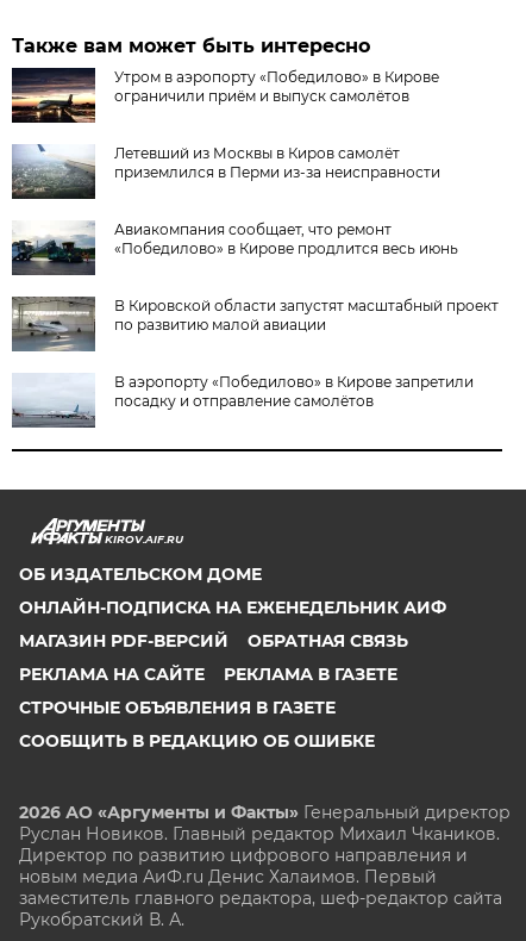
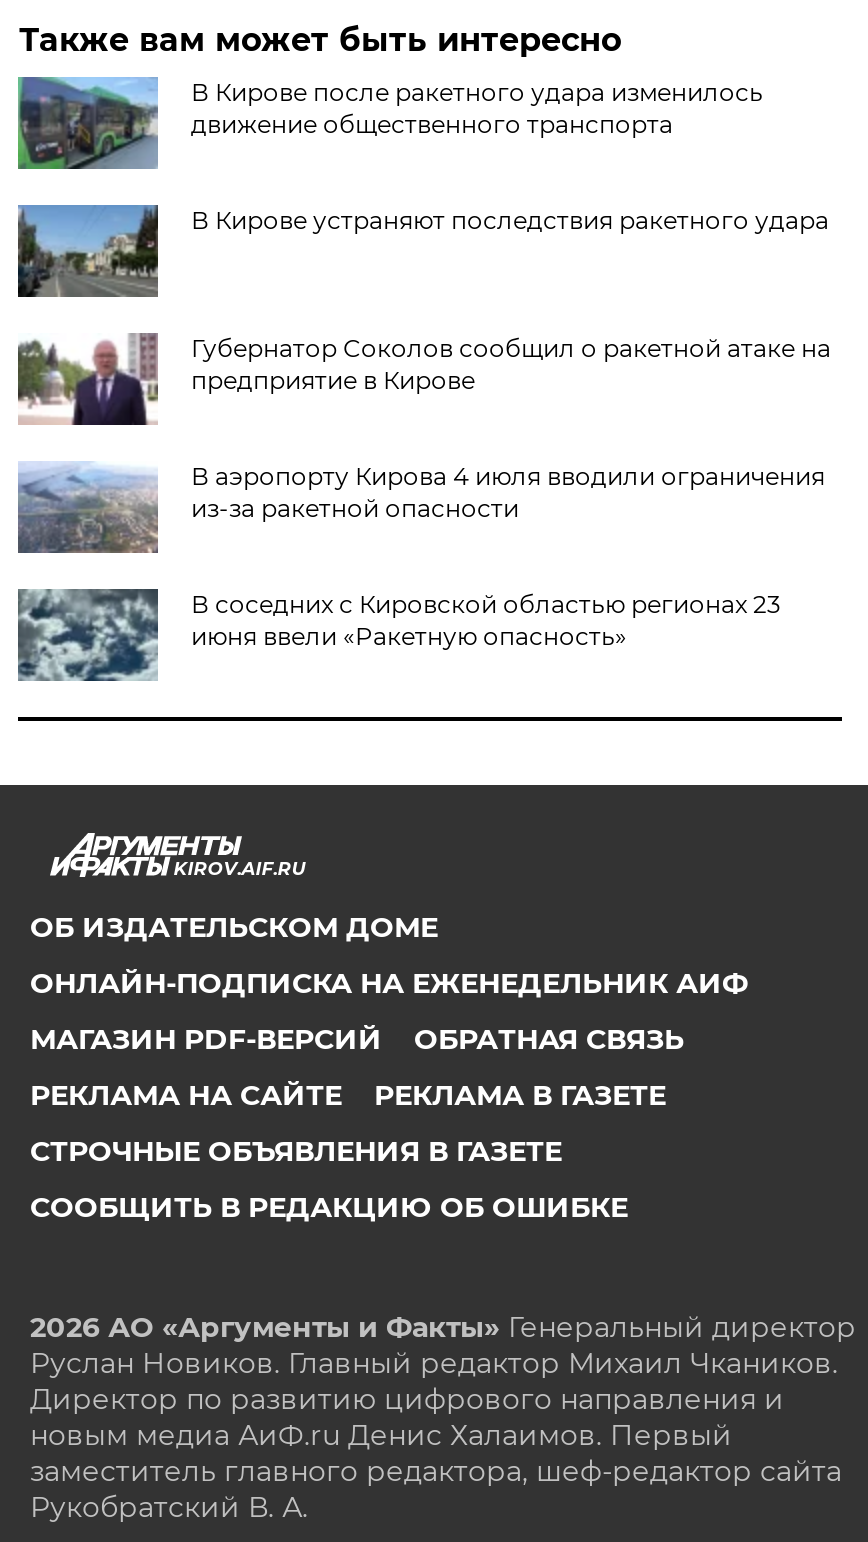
[11,67,440,124] [image] | Утром в аэропорту «Победилово» в Кирове | ограничили приём и выпуск самолётов -> [16,75,763,171] [image] | В Кирове после ракетного удара изменилось | движение общественного транспорта
[11,144,441,200] [image] | Летевший из Москвы в Киров самолёт | приземлился в Перми из-за неисправности -> [18,203,829,299] [image] | В Кирове устраняют последствия ракетного удара
[11,220,459,276] [image] | Авиакомпания сообщает, что ремонт | «Победилово» в Кирове продлится весь июнь -> [16,333,831,425] [image] | Губернатор Соколов сообщил о ракетной атаке на | предприятие в Кирове
[11,295,499,351] [image] | В Кировской области запустят масштабный проект | по развитию малой авиации -> [18,461,825,553] [image] | В аэропорту Кирова 4 июля вводили ограничения | из-за ракетной опасности
[12,373,474,428] [image] | В аэропорту «Победилово» в Кирове запретили | посадку и отправление самолётов -> [16,587,781,681] [image] | В соседних с Кировской областью регионах 23 | июня ввели «Ракетную опасность»

